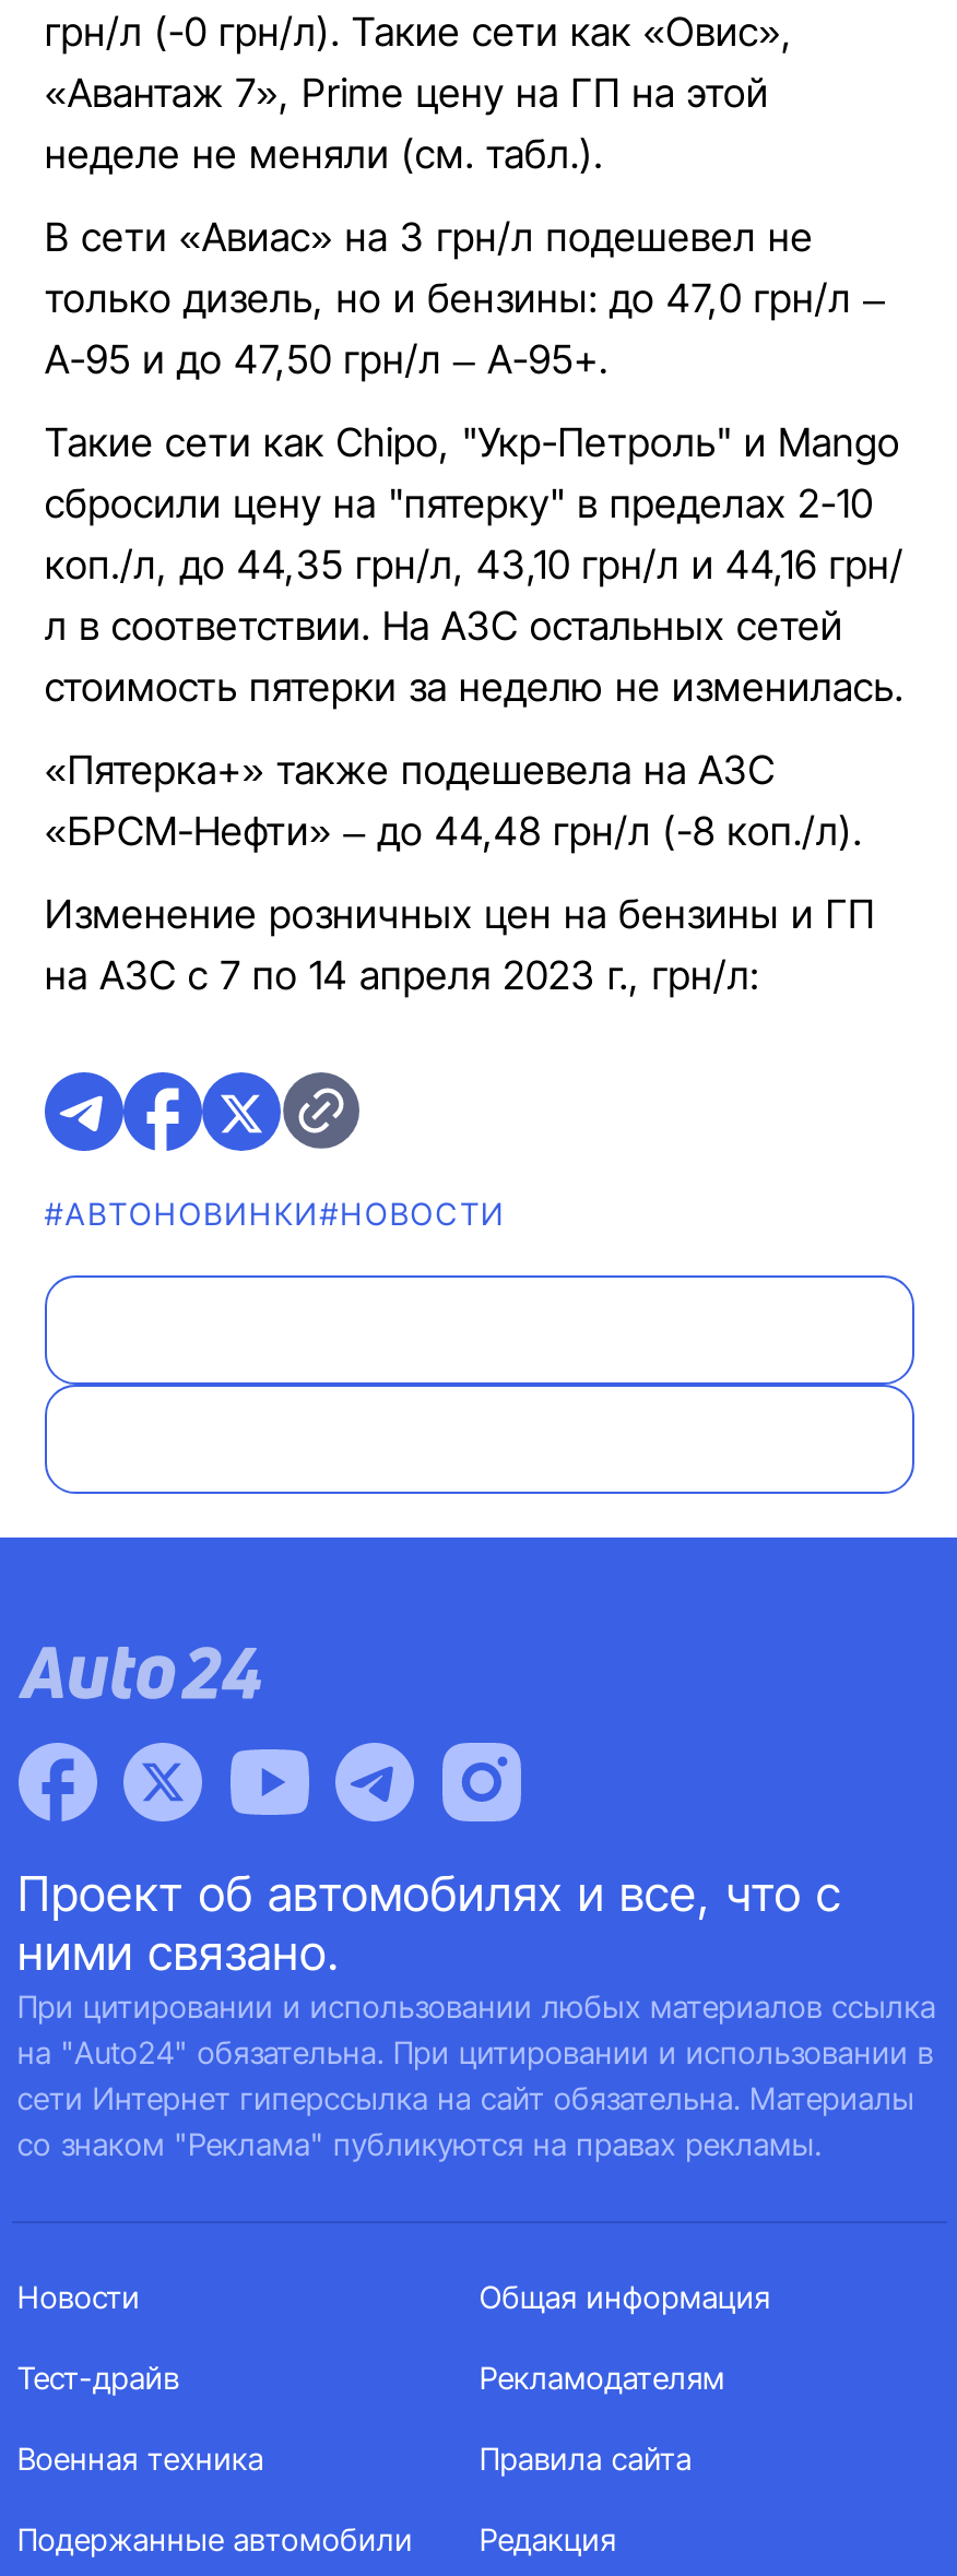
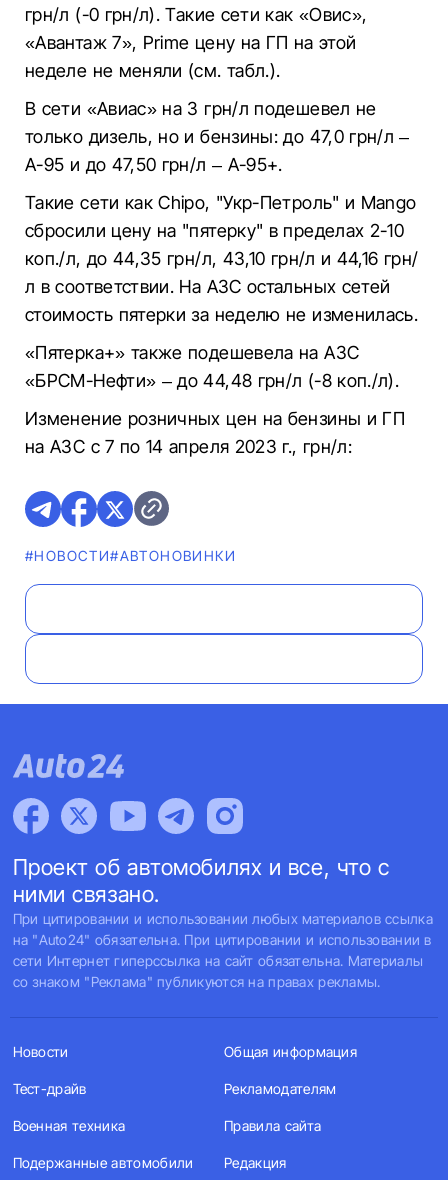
[45,1195,506,1232] #AВТОНОВИНКИ#НОВОСТИ -> [25,547,236,564] #НОВОСТИ#AВТОНОВИНКИ

